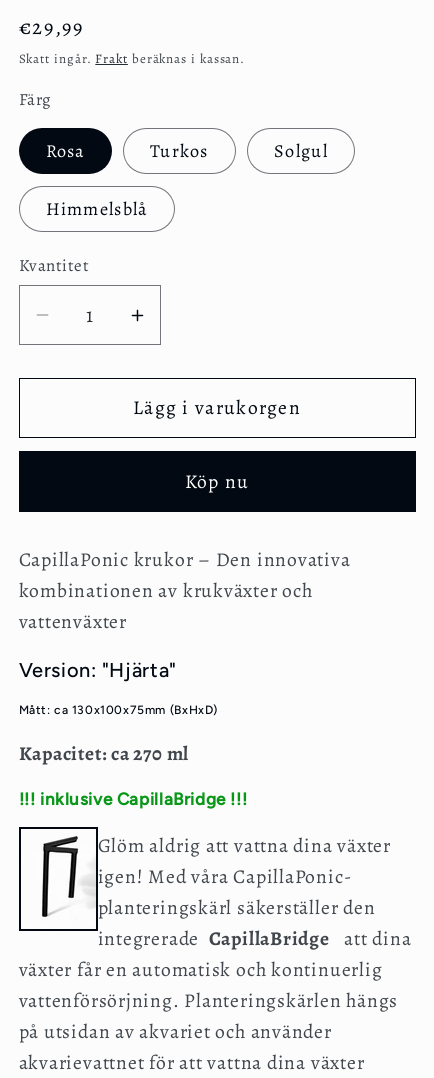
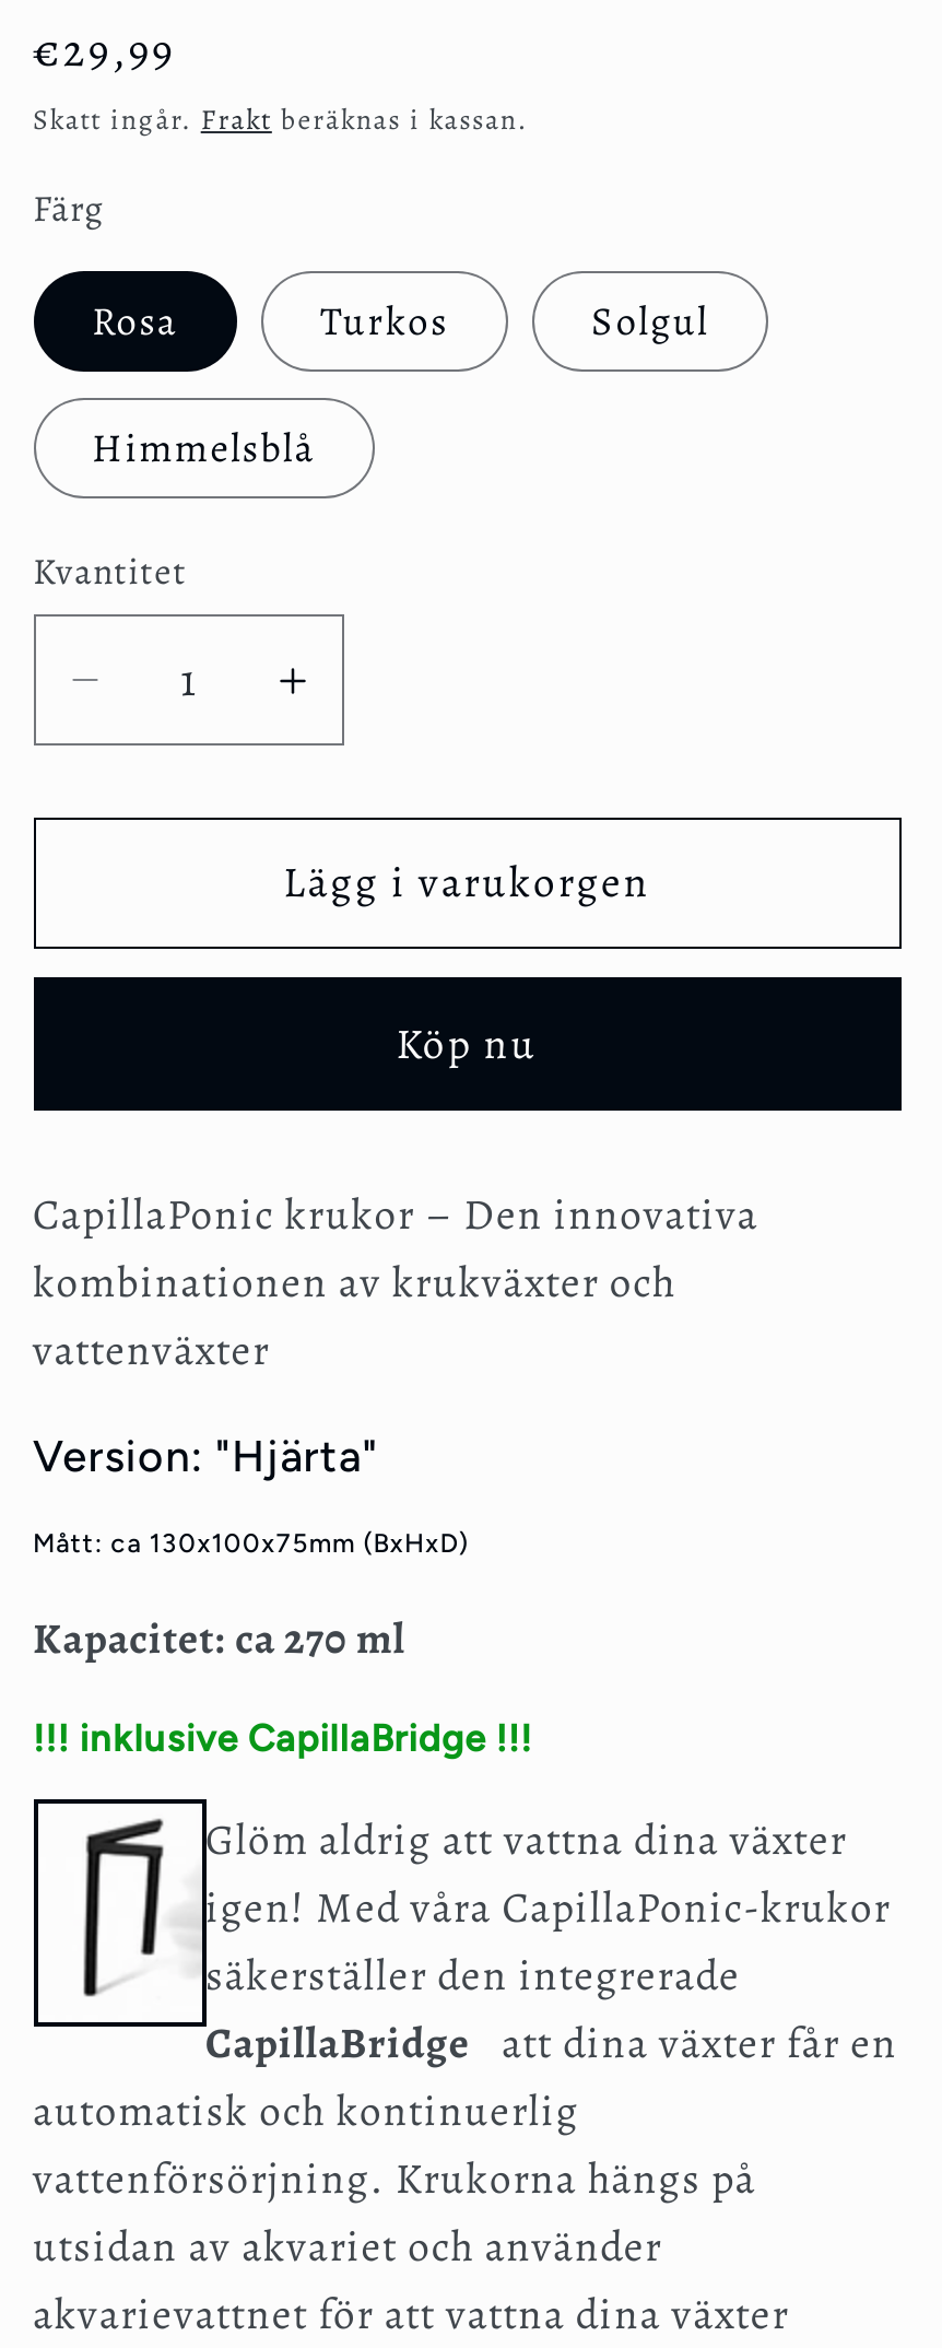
[18,863,411,1045] igen! Med våra CapillaPonic- | planteringskärl säkerställer den | integrerade CapillaBridge att dina | växter får en automatisk och kontinuerlig | vattenförsörjning. Planteringskärlen hängs | på utsidan av akvariet och använder -> [33,1878,897,2275] igen! Med våra CapillaPonic-krukor | säkerställer den integrerade | CapillaBridge att dina växter får en | automatisk och kontinuerlig | vattenförsörjning. Krukorna hängs på | utsidan av akvariet och använder

